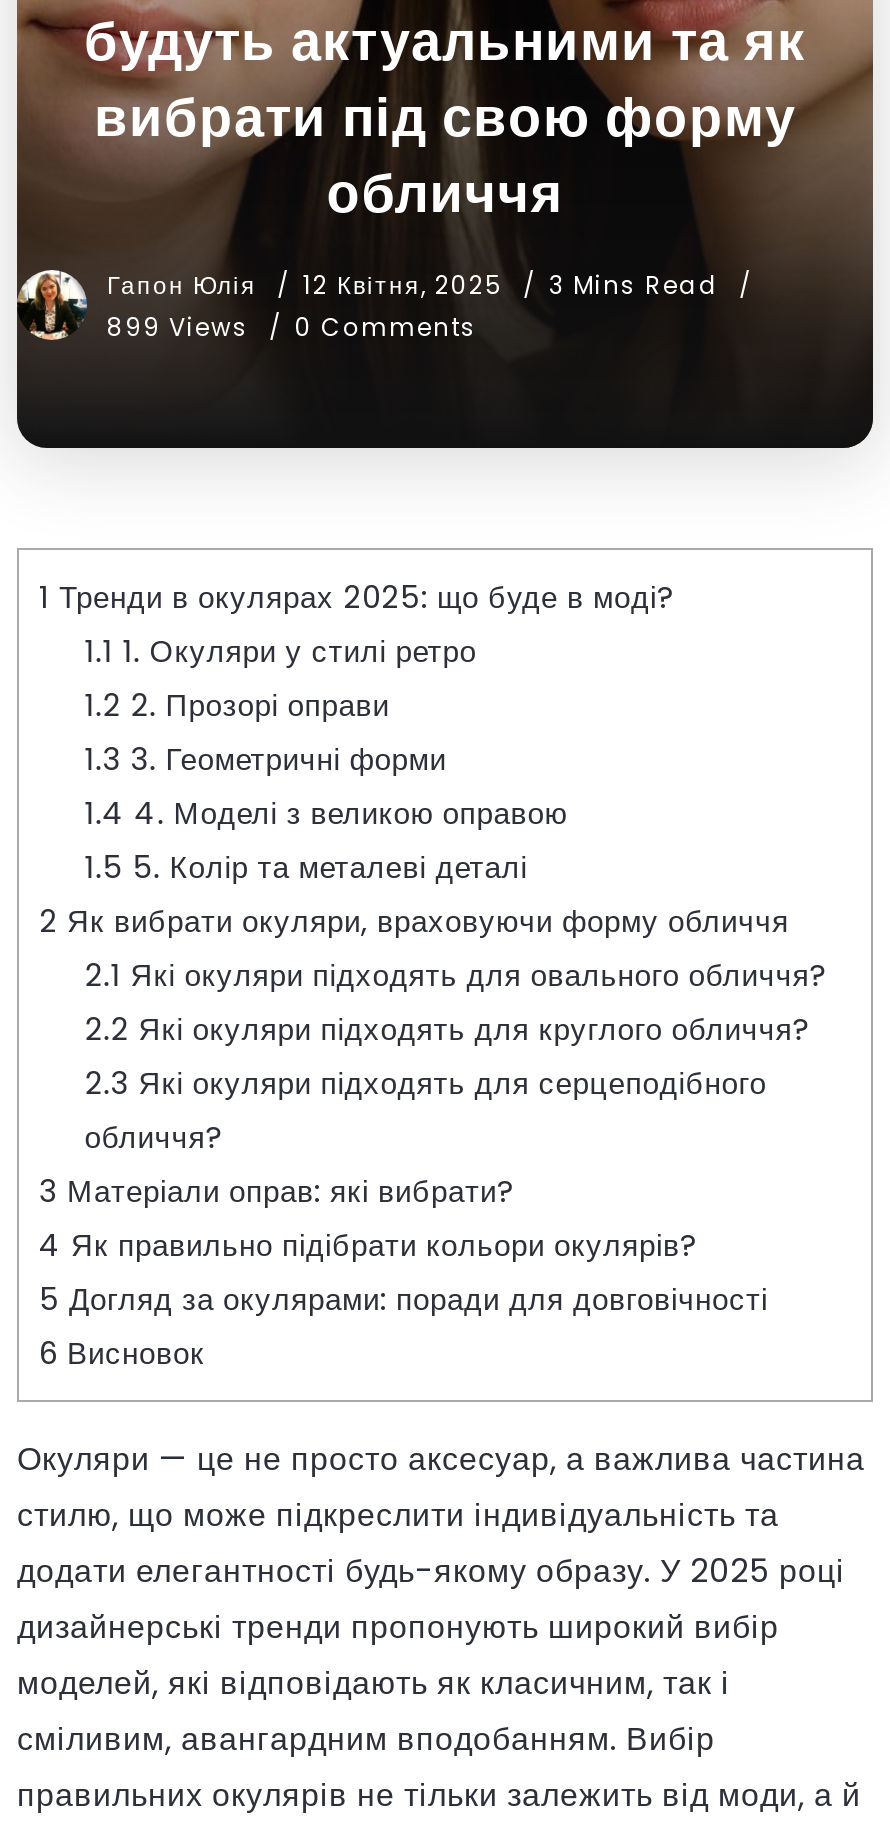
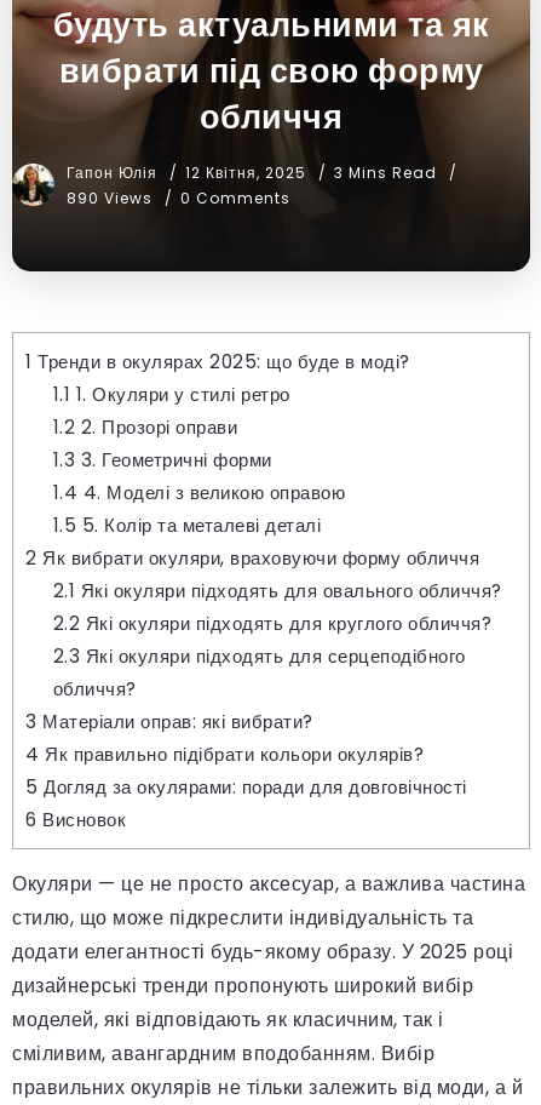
[107,309,477,343] 899 Views 0 Comments -> [67,187,290,208] 890 Views 0 Comments

